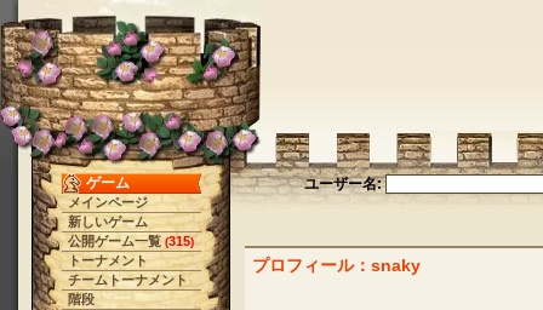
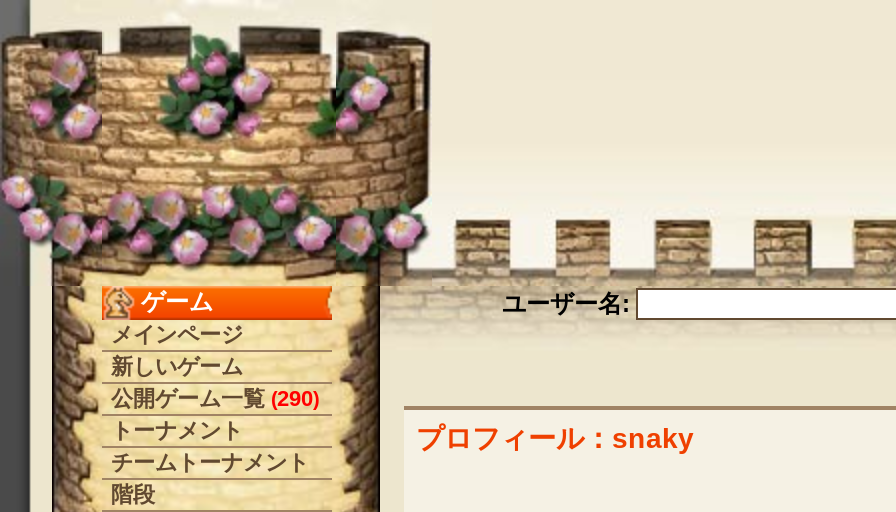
[67,234,193,248] 公開ゲーム一覧 (315) -> [111,386,319,410] 公開ゲーム一覧 (290)

